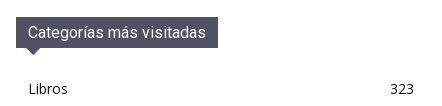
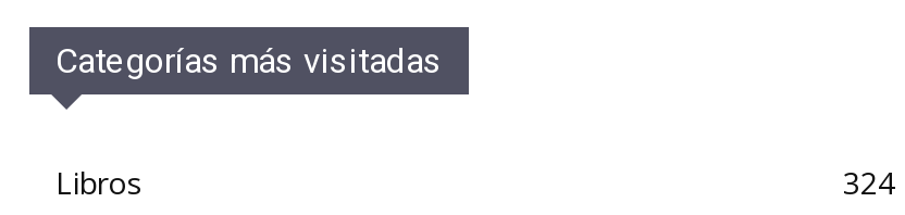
[390,79,414,98] 323 -> [843,163,895,204] 324

